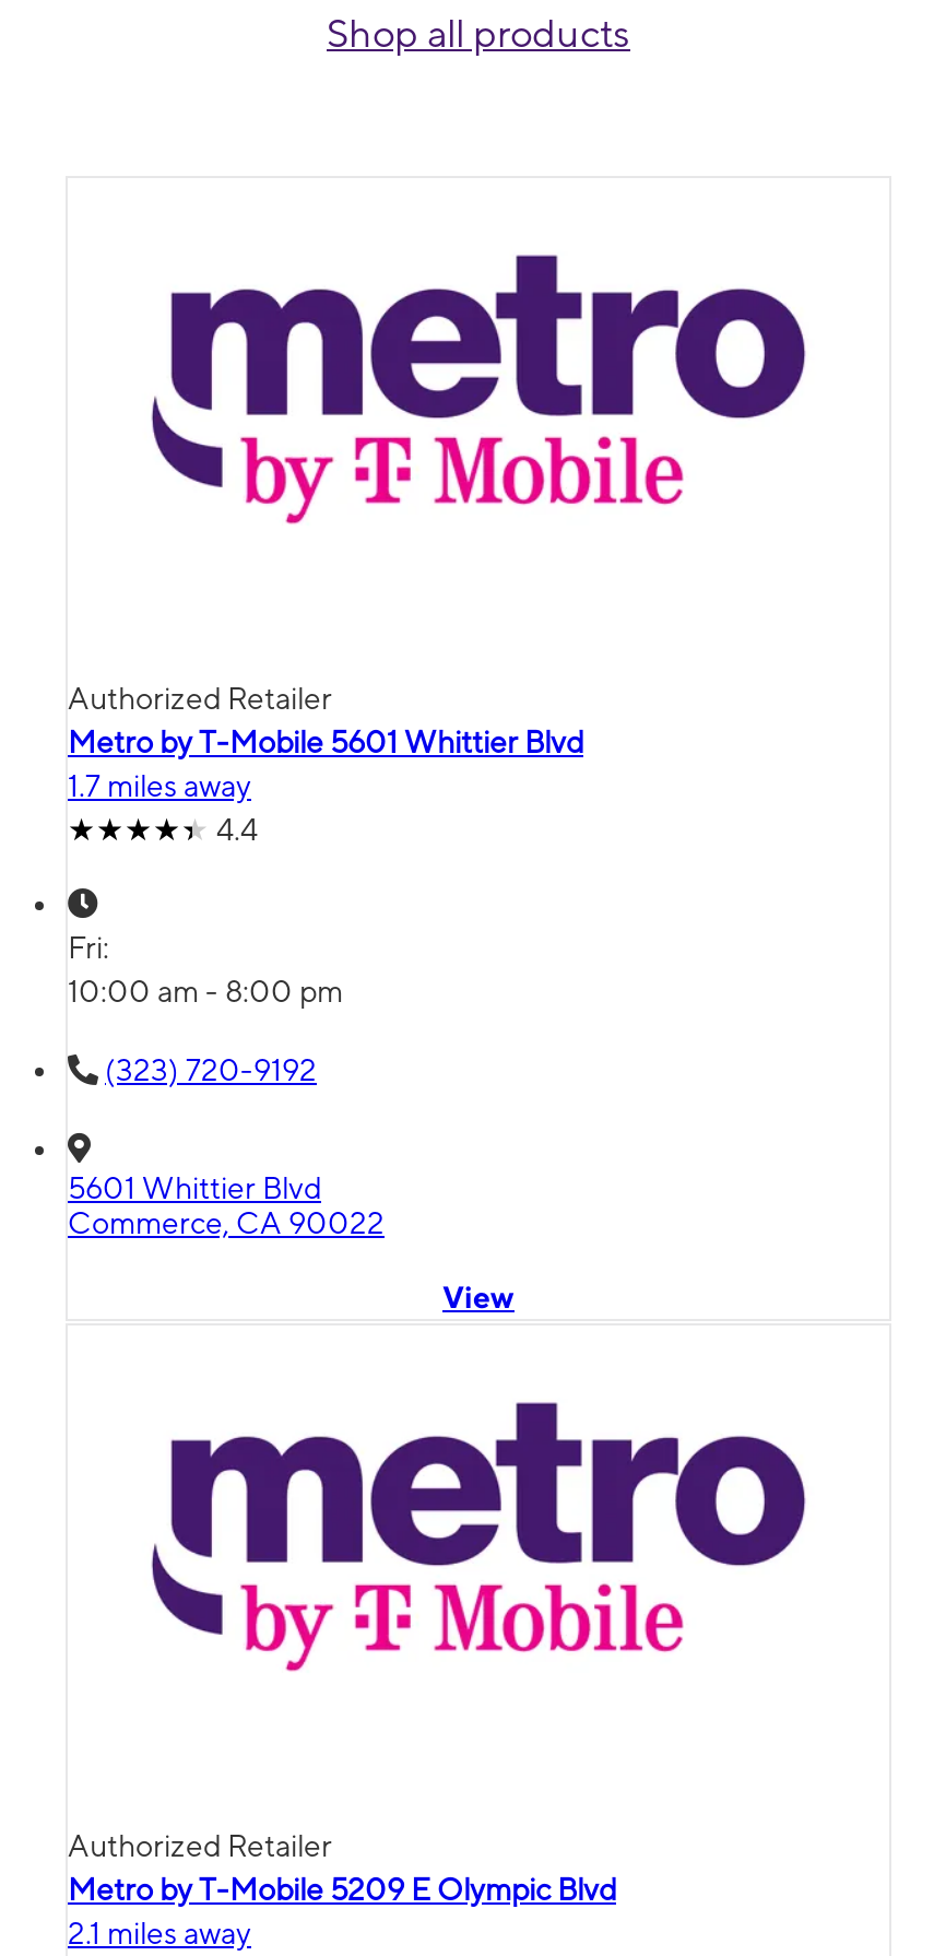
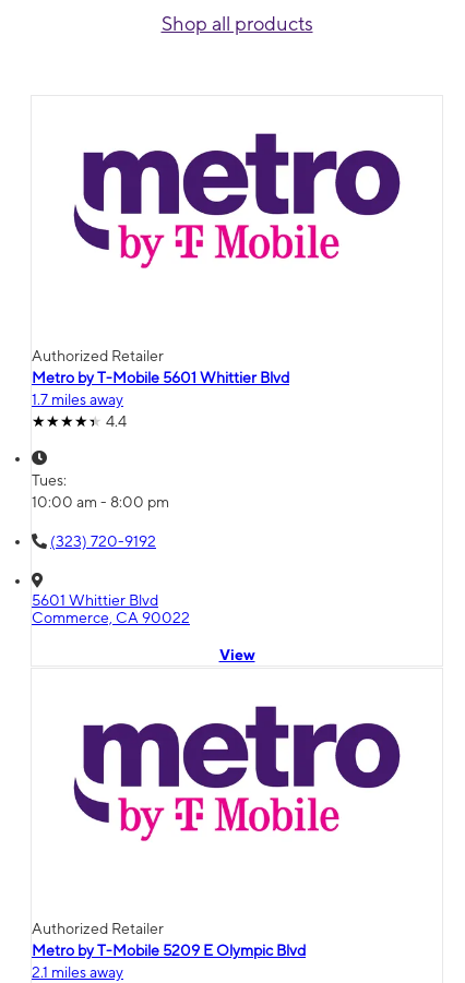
[68,931,116,966] Fri: -> [32,471,70,489] Tues:

